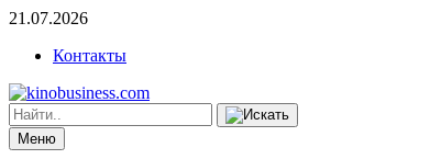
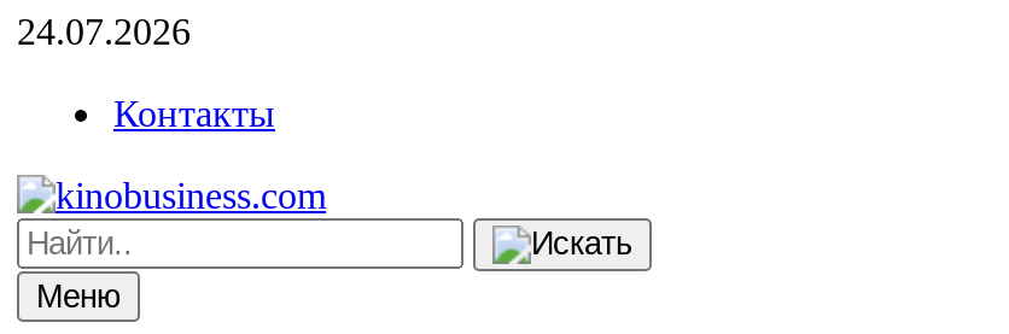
[9,9,88,27] 21.07.2026 -> [17,11,191,52] 24.07.2026

